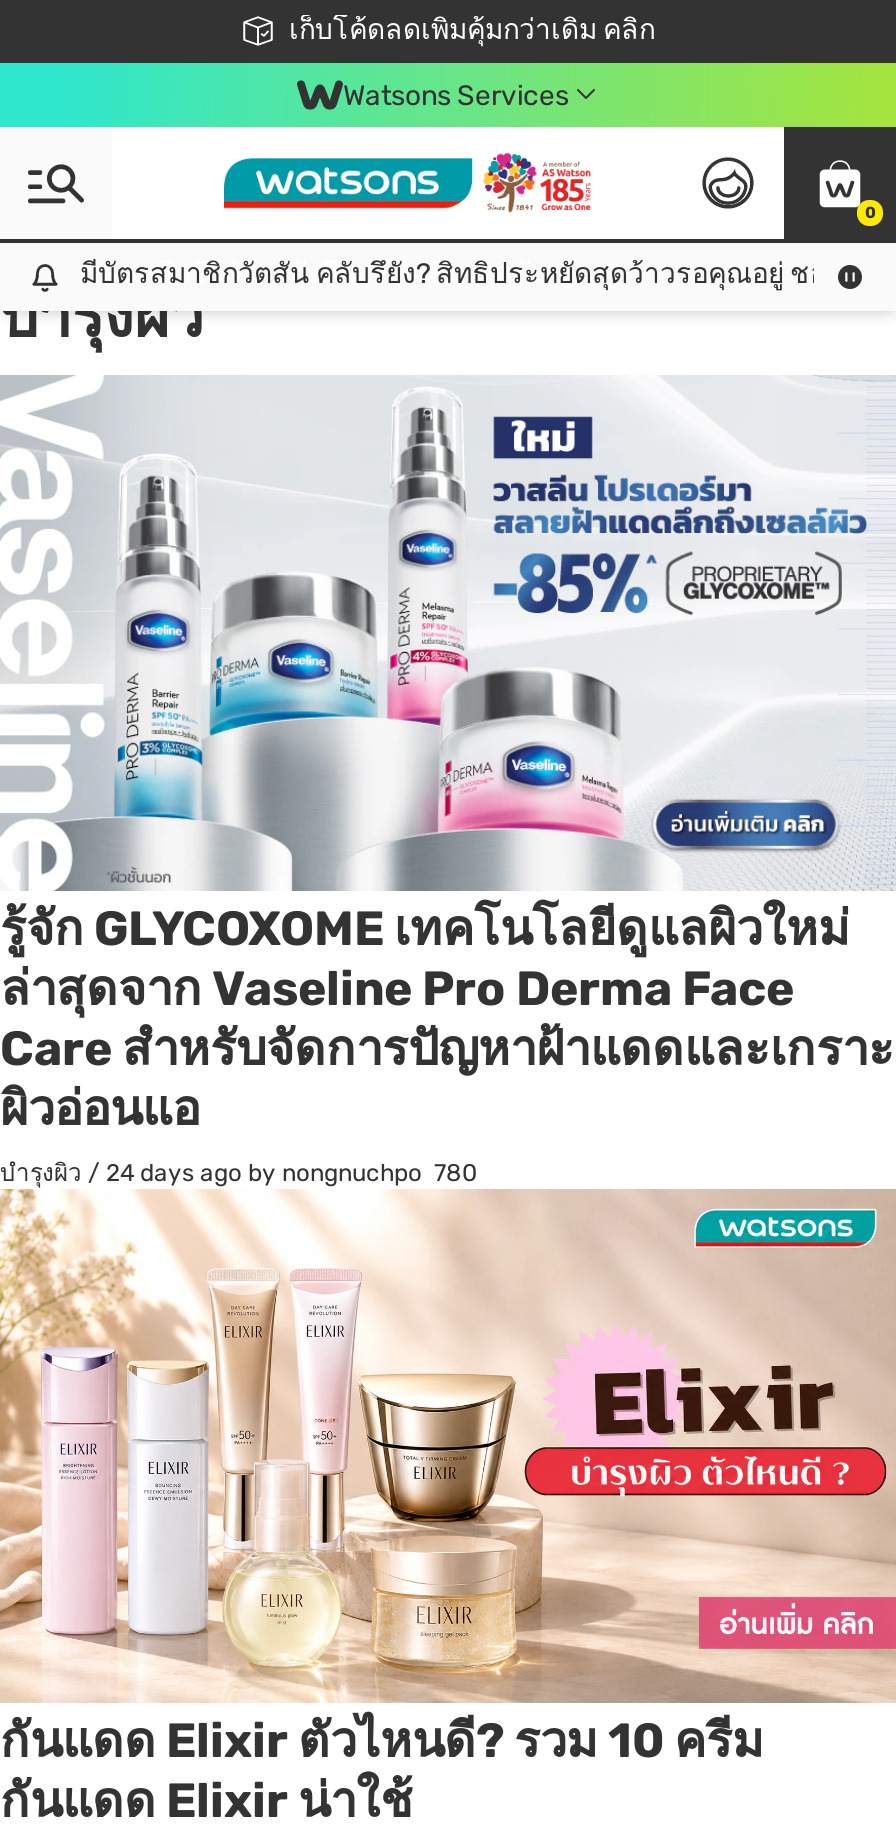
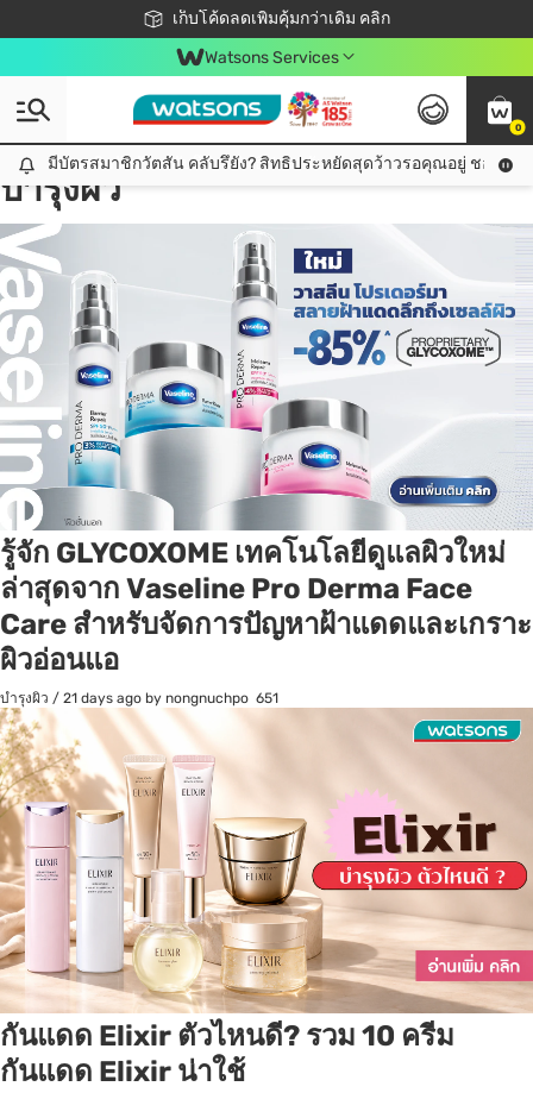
[0,1158,478,1186] บำรุงผิว / 24 days ago by nongnuchpo 780 -> [0,689,278,706] บำรุงผิว / 21 days ago by nongnuchpo 651

